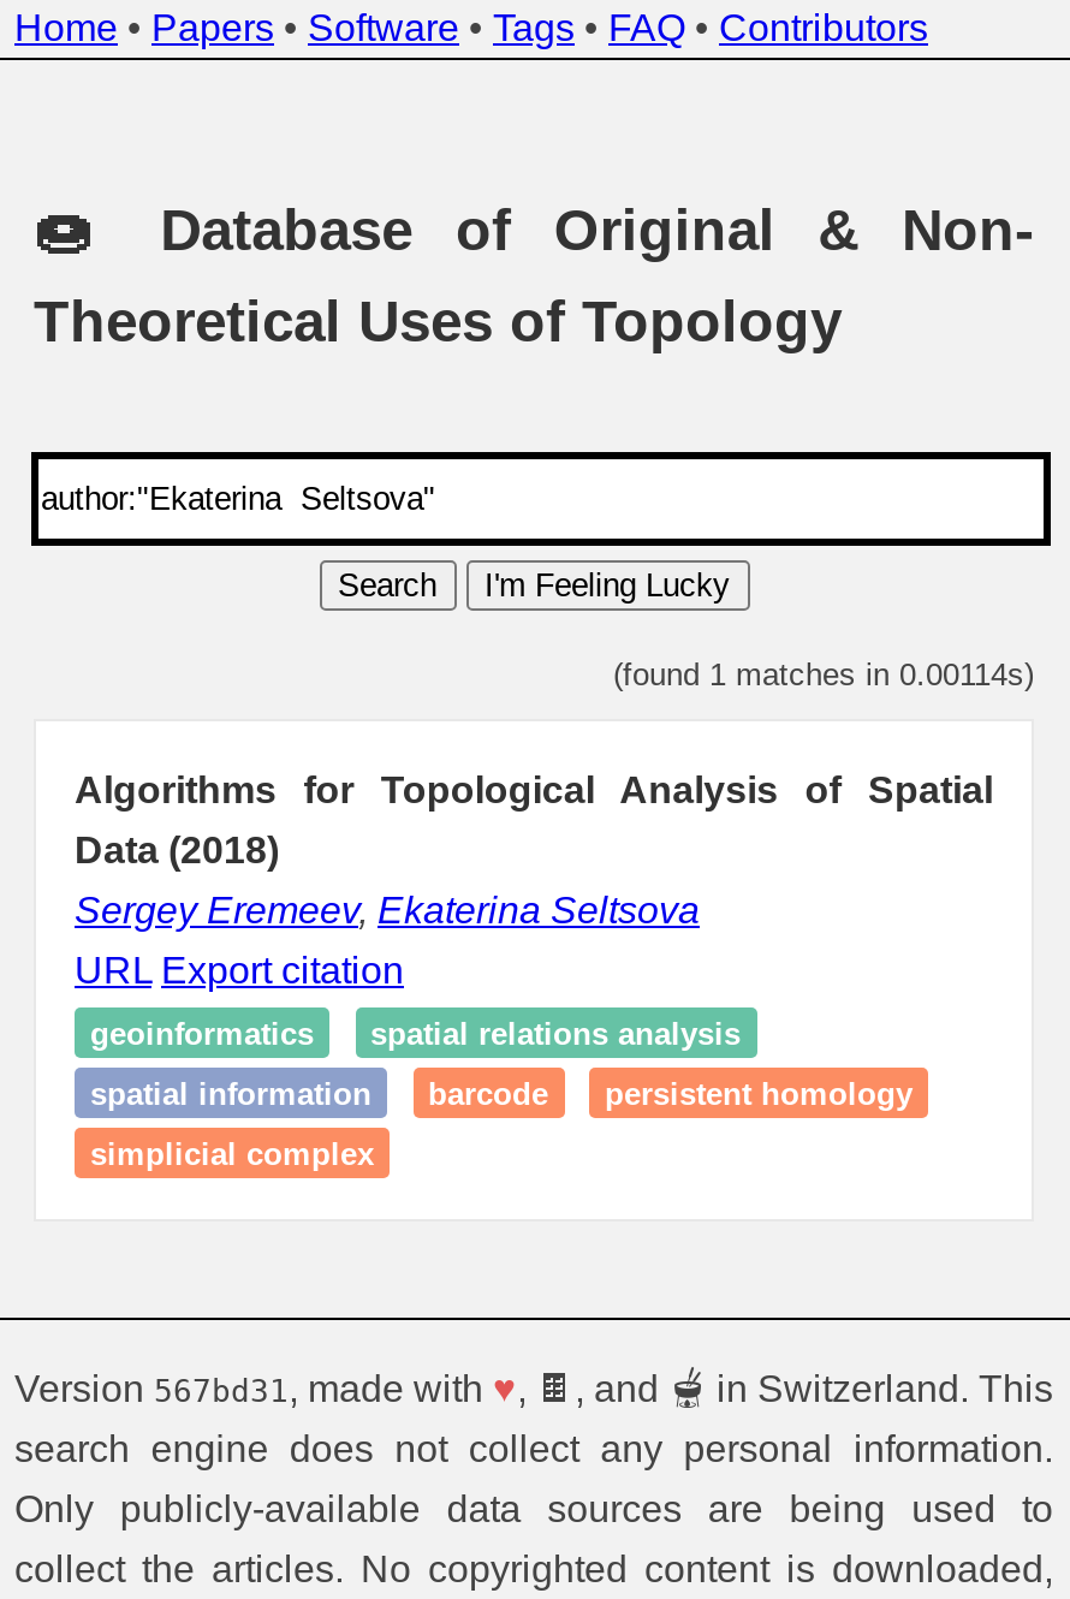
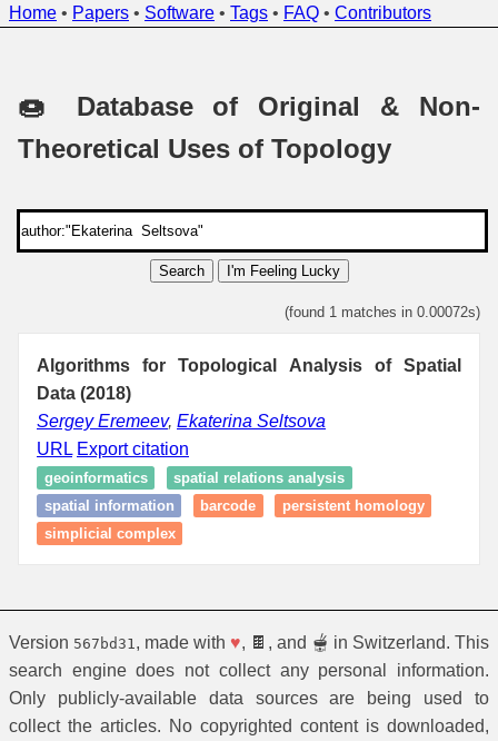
[613,656,1034,692] (found 1 matches in 0.00114s) -> [285,304,480,320] (found 1 matches in 0.00072s)

